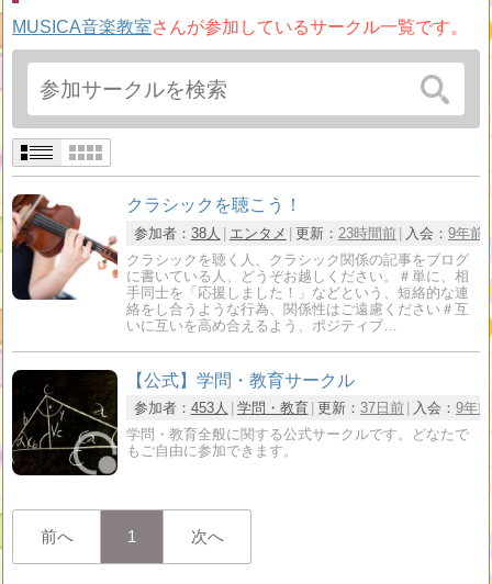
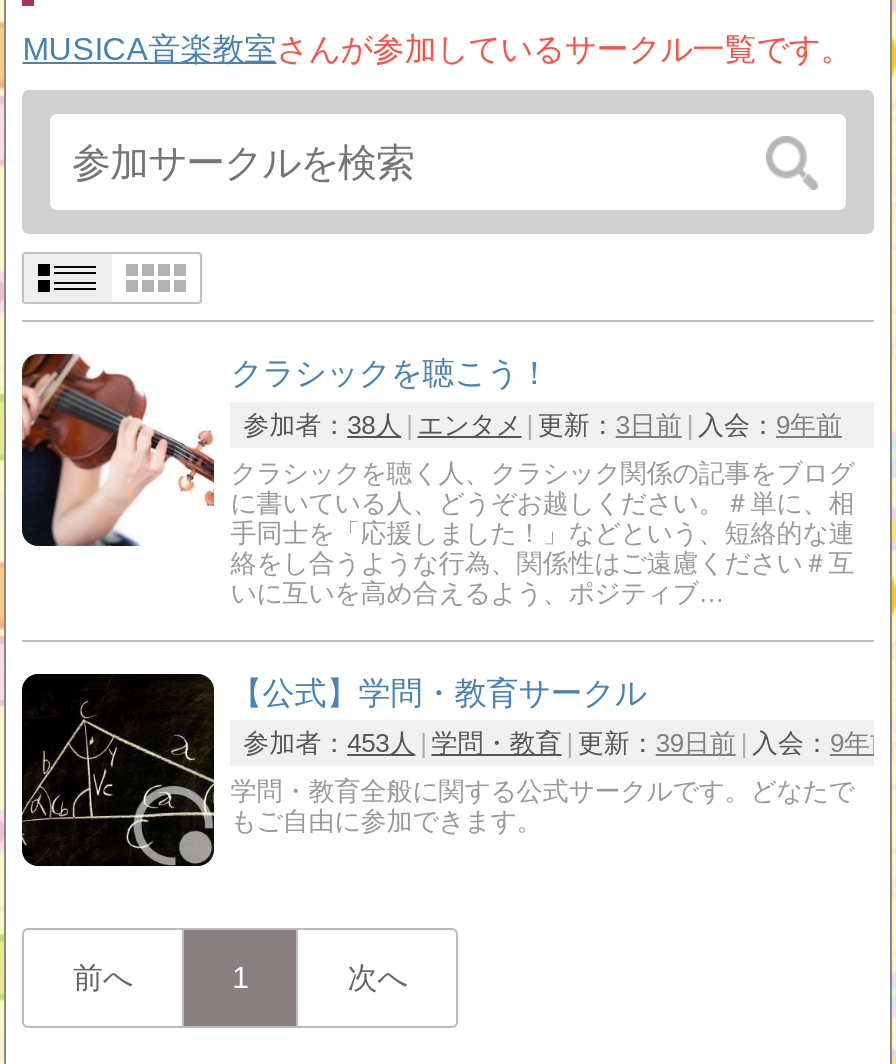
[134,225,484,241] 参加者：38人 エンタメ 更新：23時間前 入会：9年前 -> [243,410,842,440] 参加者：38人 エンタメ 更新：3日前 入会：9年前
[134,400,492,416] 参加者：453人 学問・教育 更新：37日前 入会：9年前 -> [243,729,896,759] 参加者：453人 学問・教育 更新：39日前 入会：9年前

